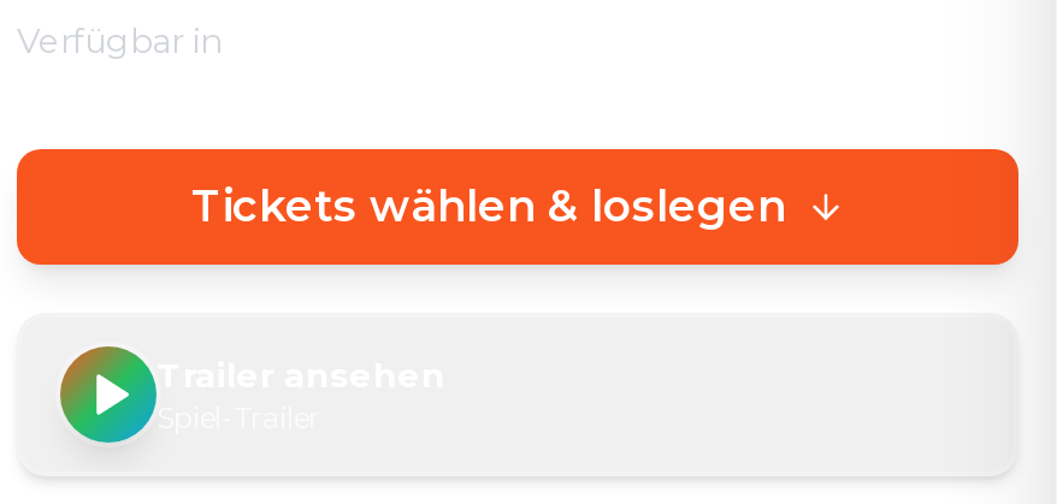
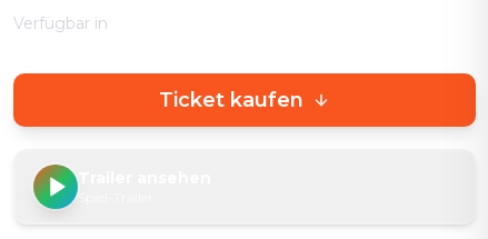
[191,180,786,233] Tickets wählen & loslegen -> [159,88,303,112] Ticket kaufen

